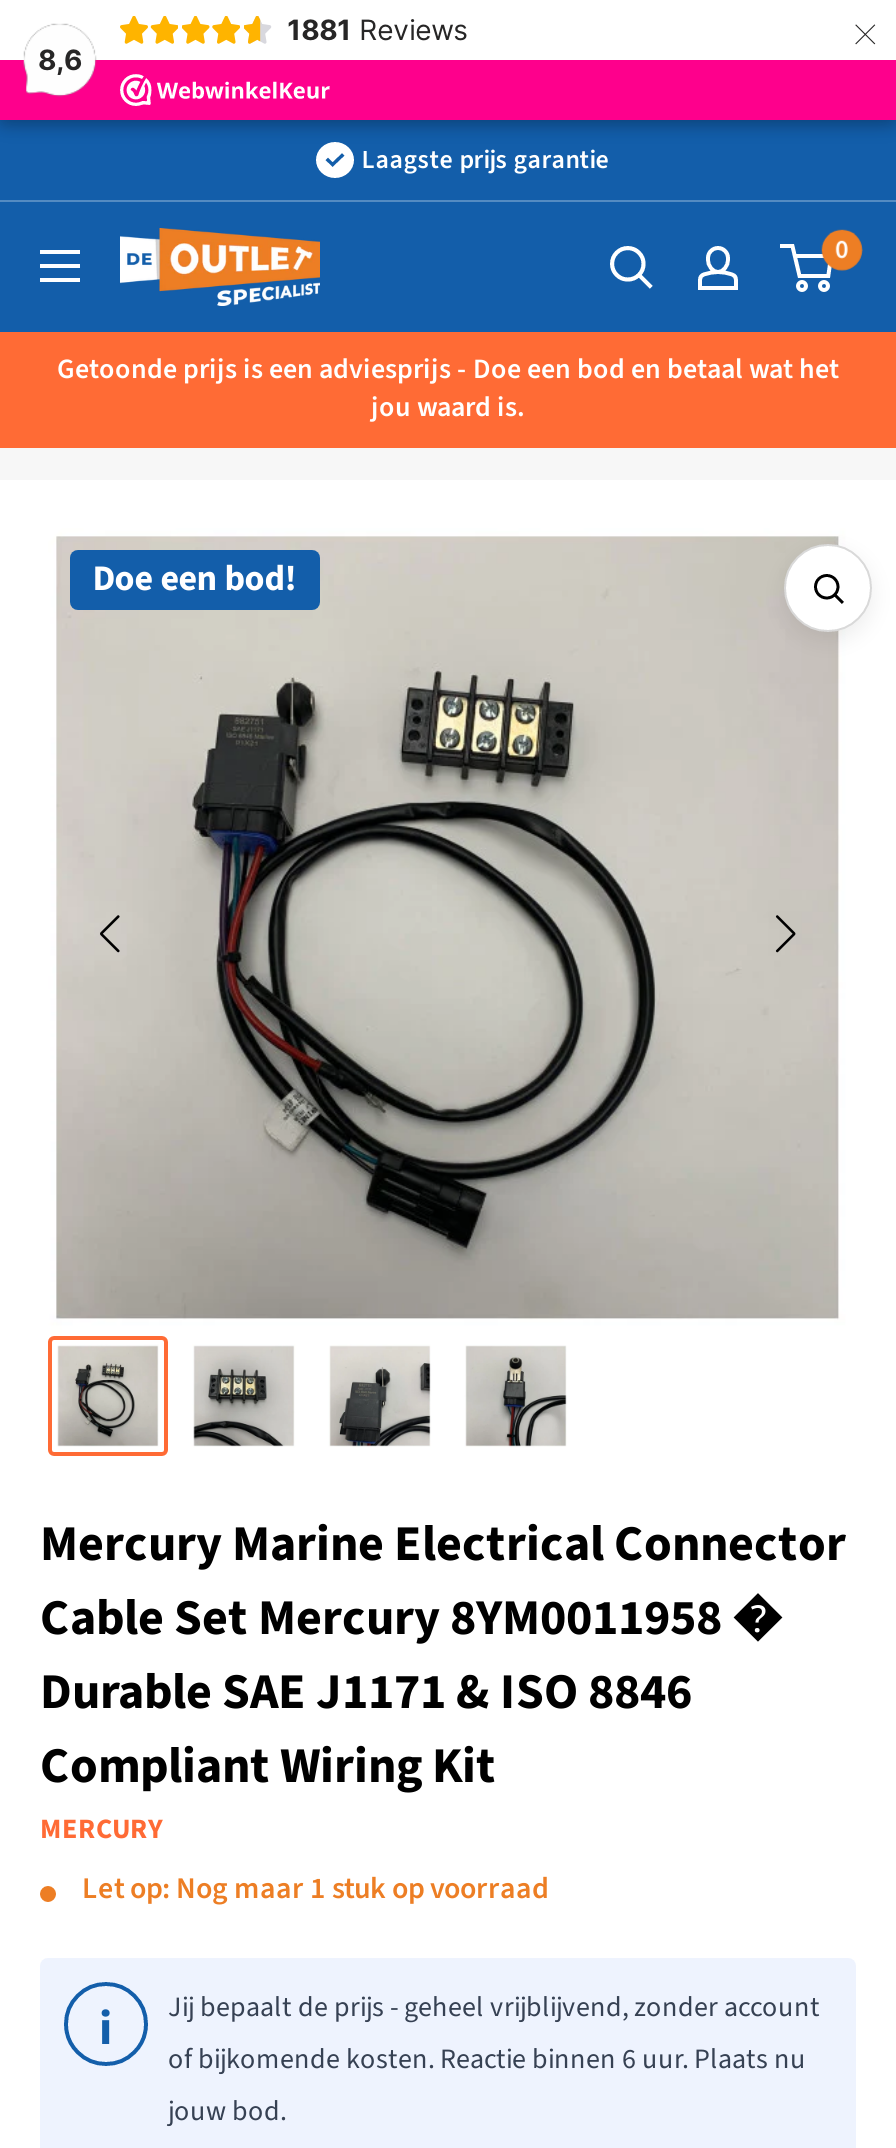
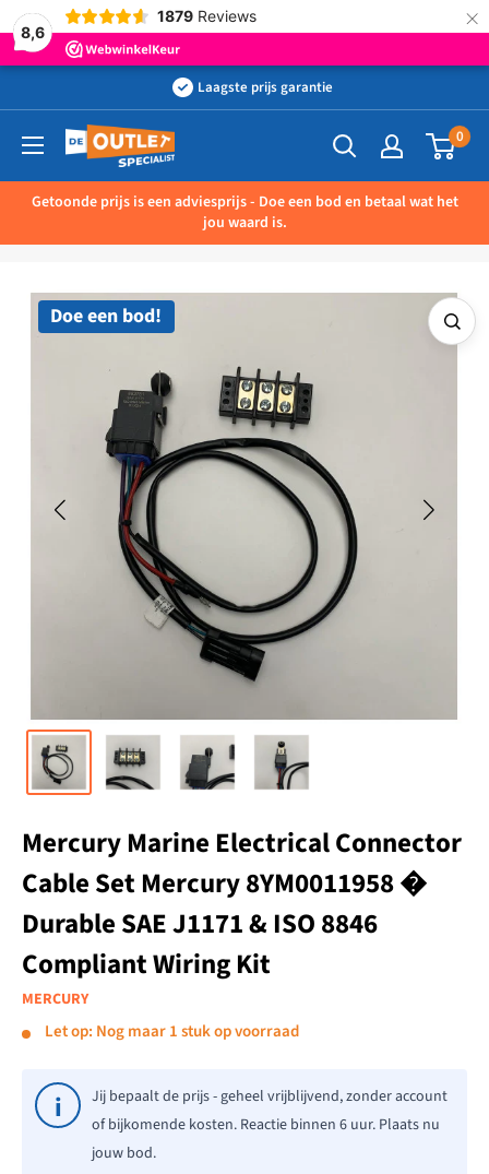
[287,12,467,46] 1881 Reviews -> [157,7,256,25] 1879 Reviews

